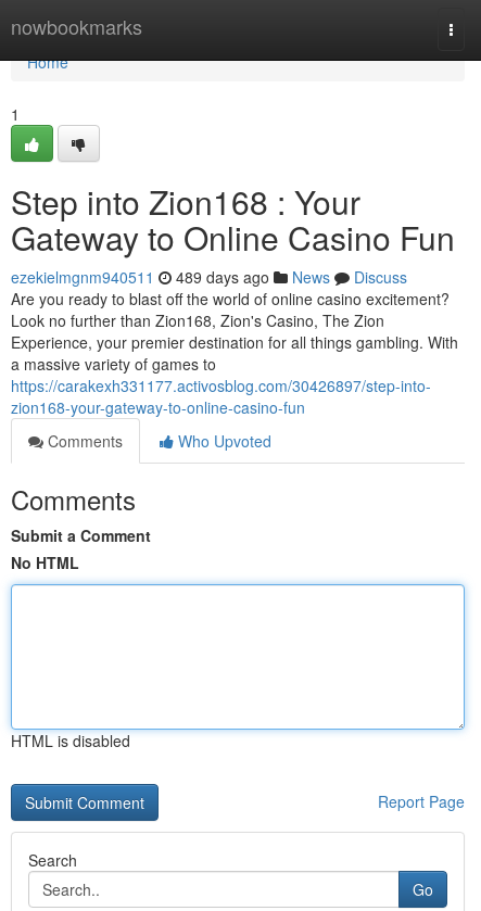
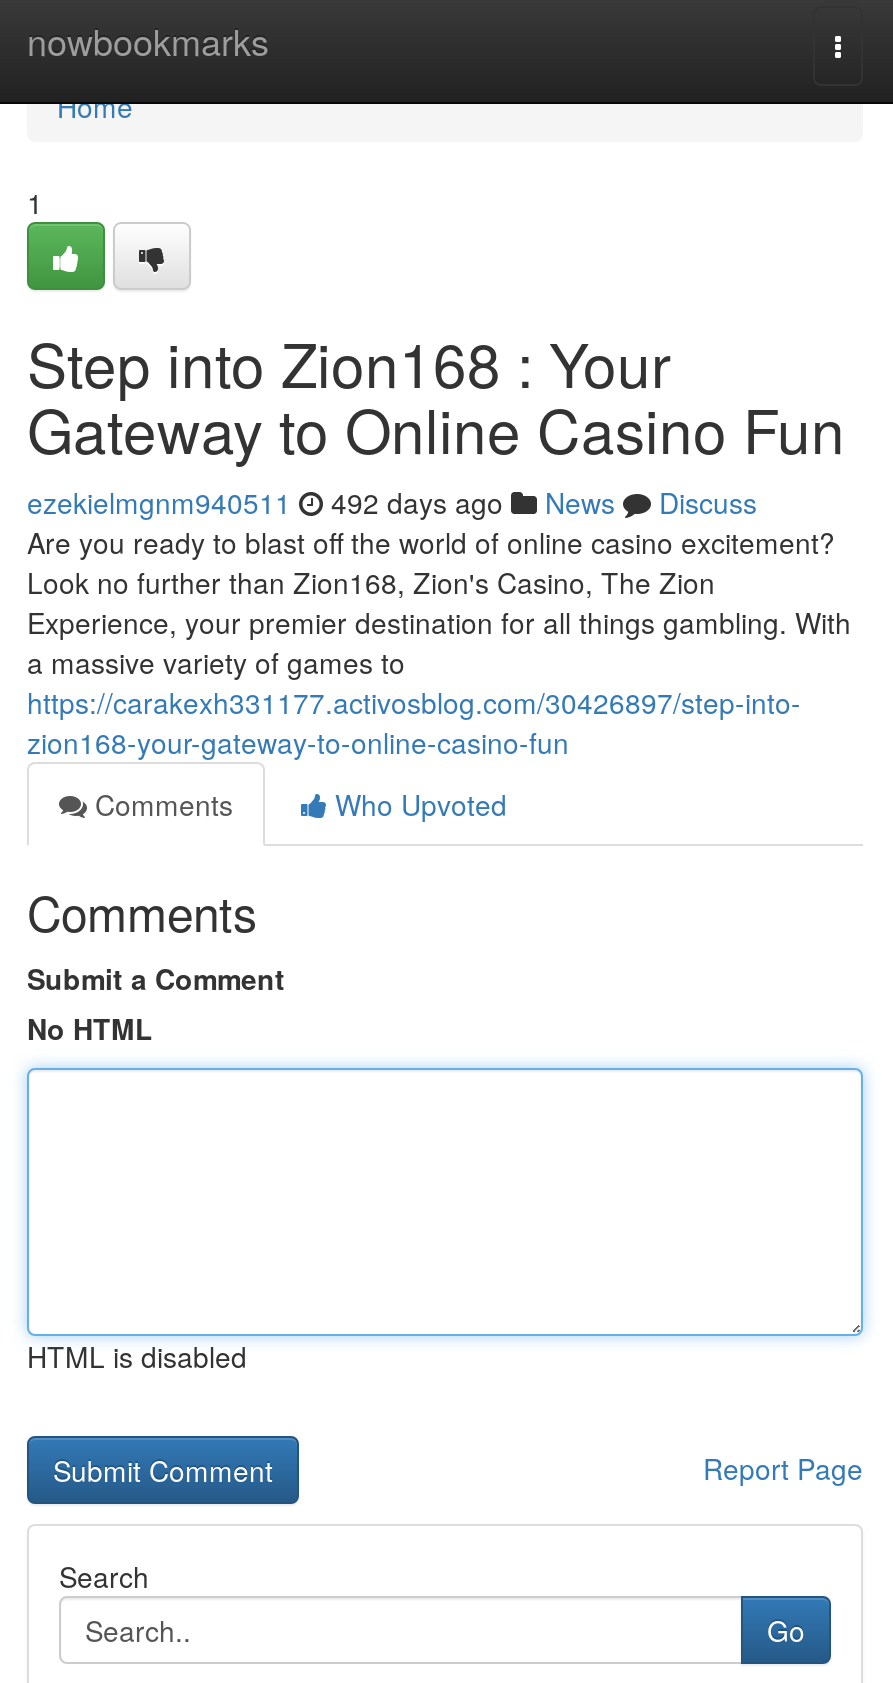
[11,266,407,288] ezekielmgnm940511 489 days ago News Discuss -> [27,482,757,522] ezekielmgnm940511 492 days ago News Discuss

